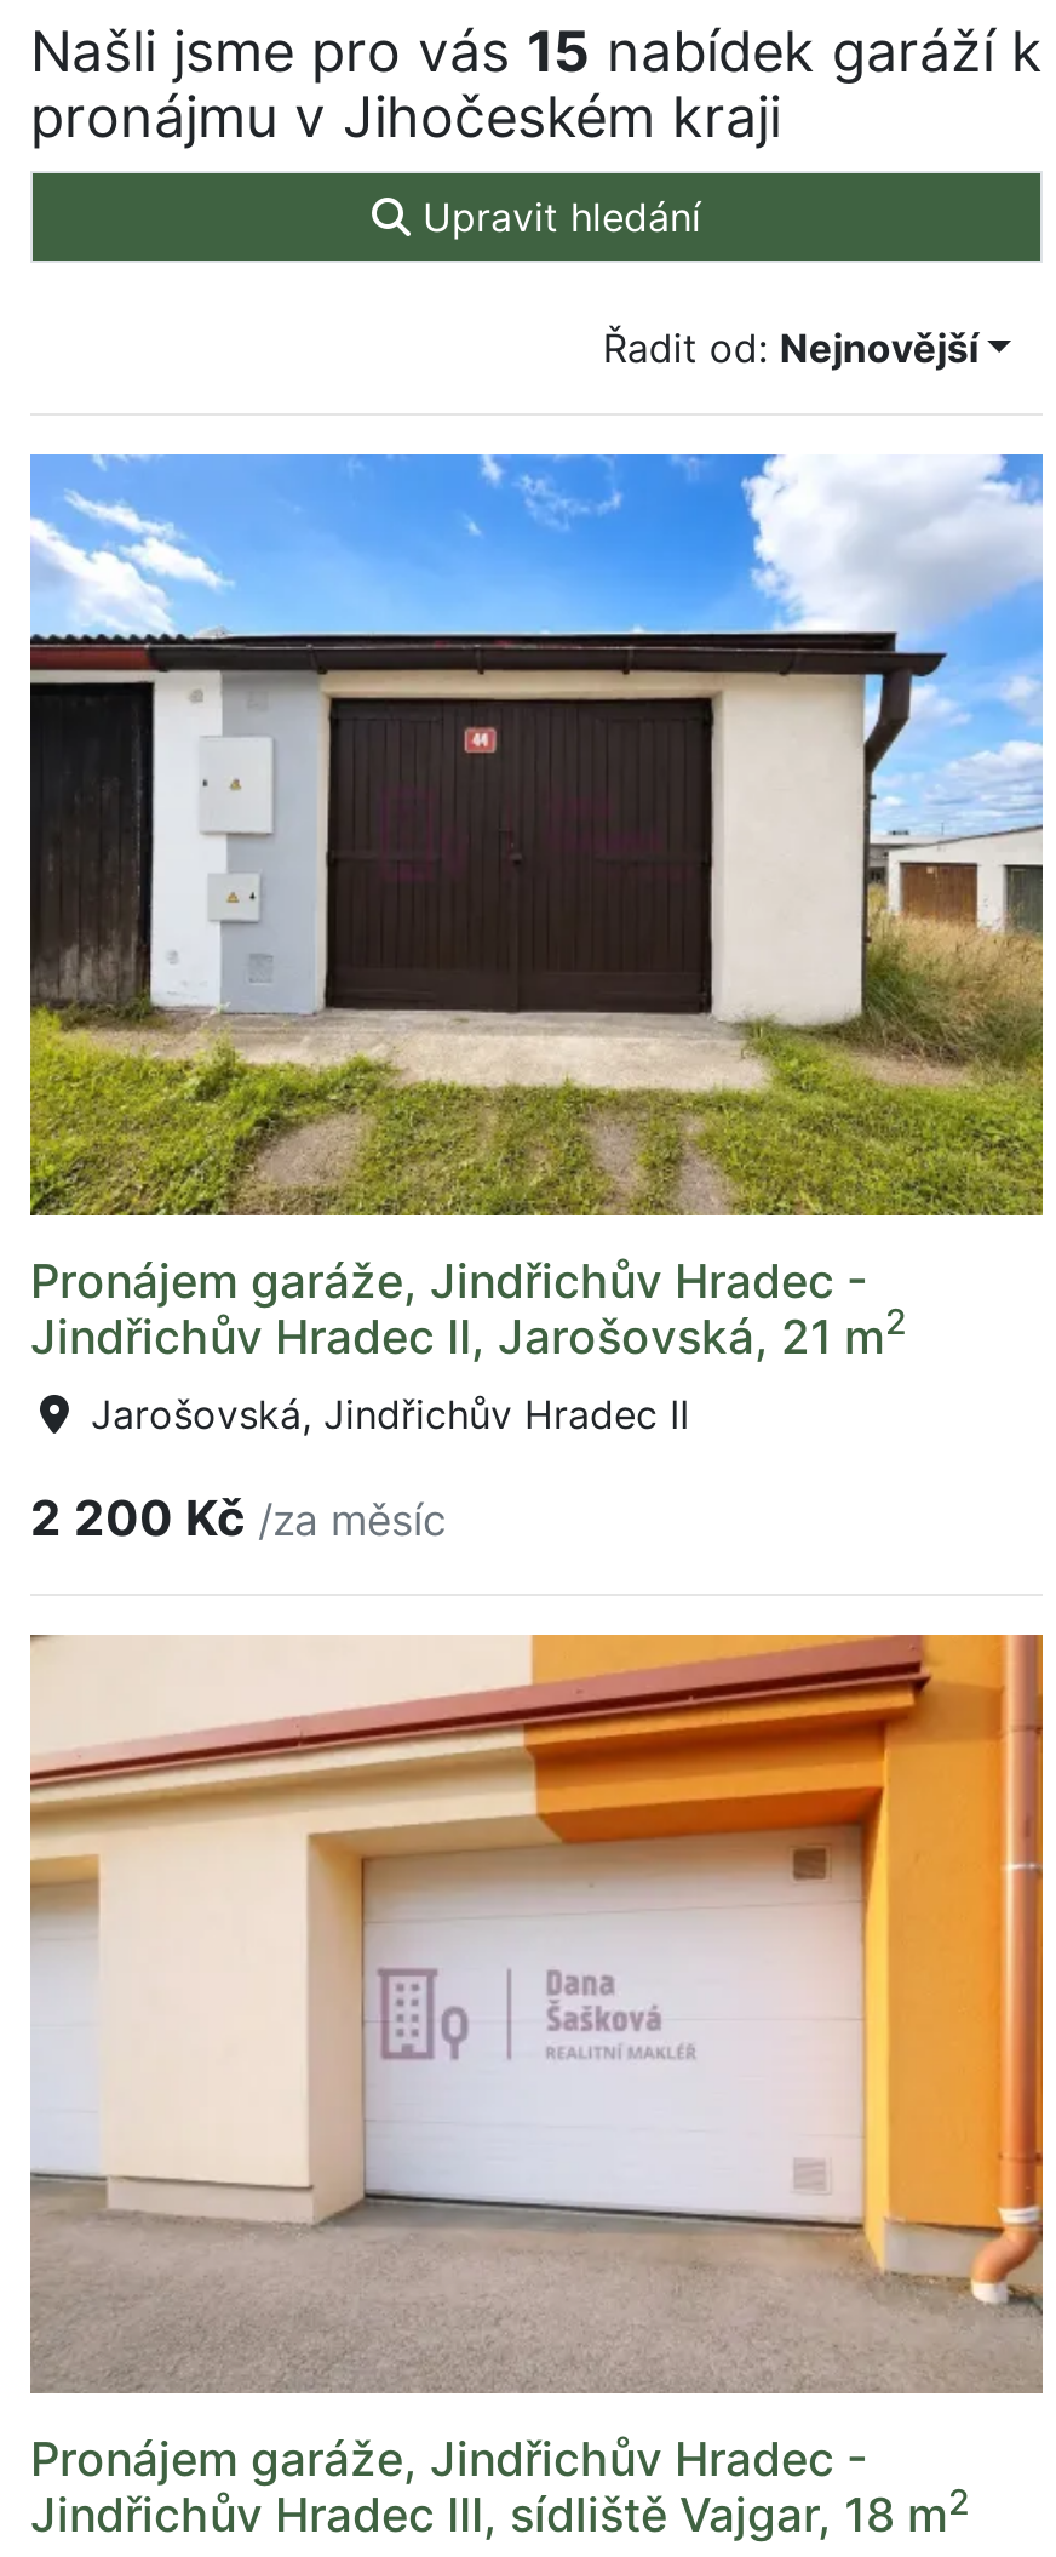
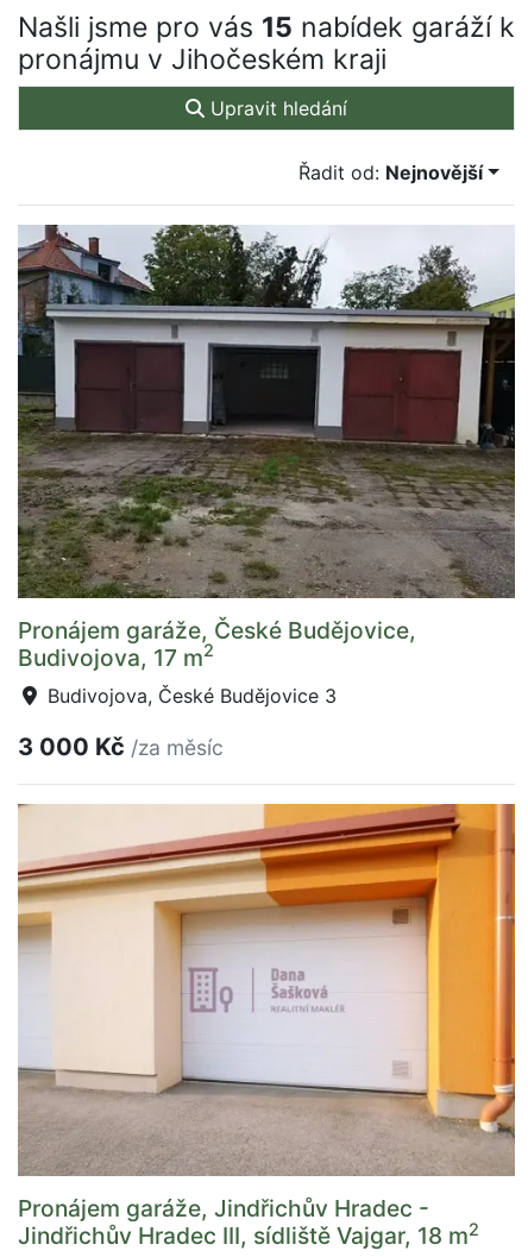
[28,452,1045,1437] [image] | Pronájem garáže, Jindřichův Hradec - | Jindřichův Hradec II, Jarošovská, 21 m2 | Jarošovská, Jindřichův Hradec II -> [17,224,516,707] [image] | Pronájem garáže, České Budějovice, | Budivojova, 17 m2 | Budivojova, České Budějovice 3
[30,1488,447,1546] 2 200 Kč /za měsíc -> [18,732,224,761] 3 000 Kč /za měsíc

